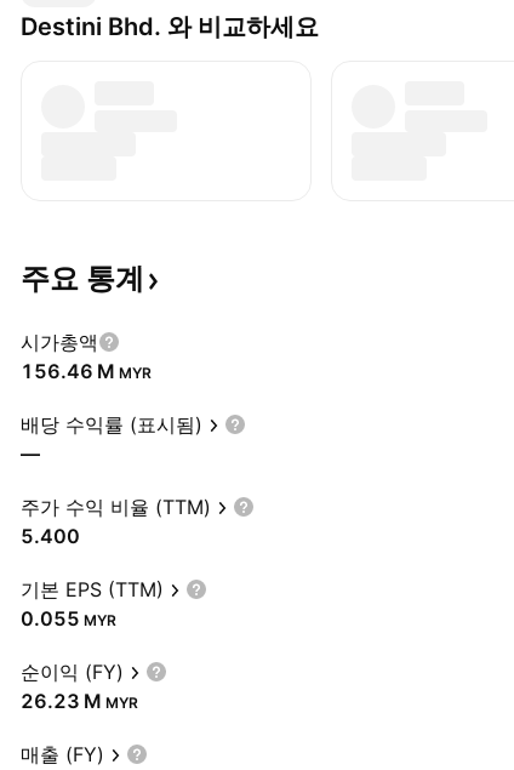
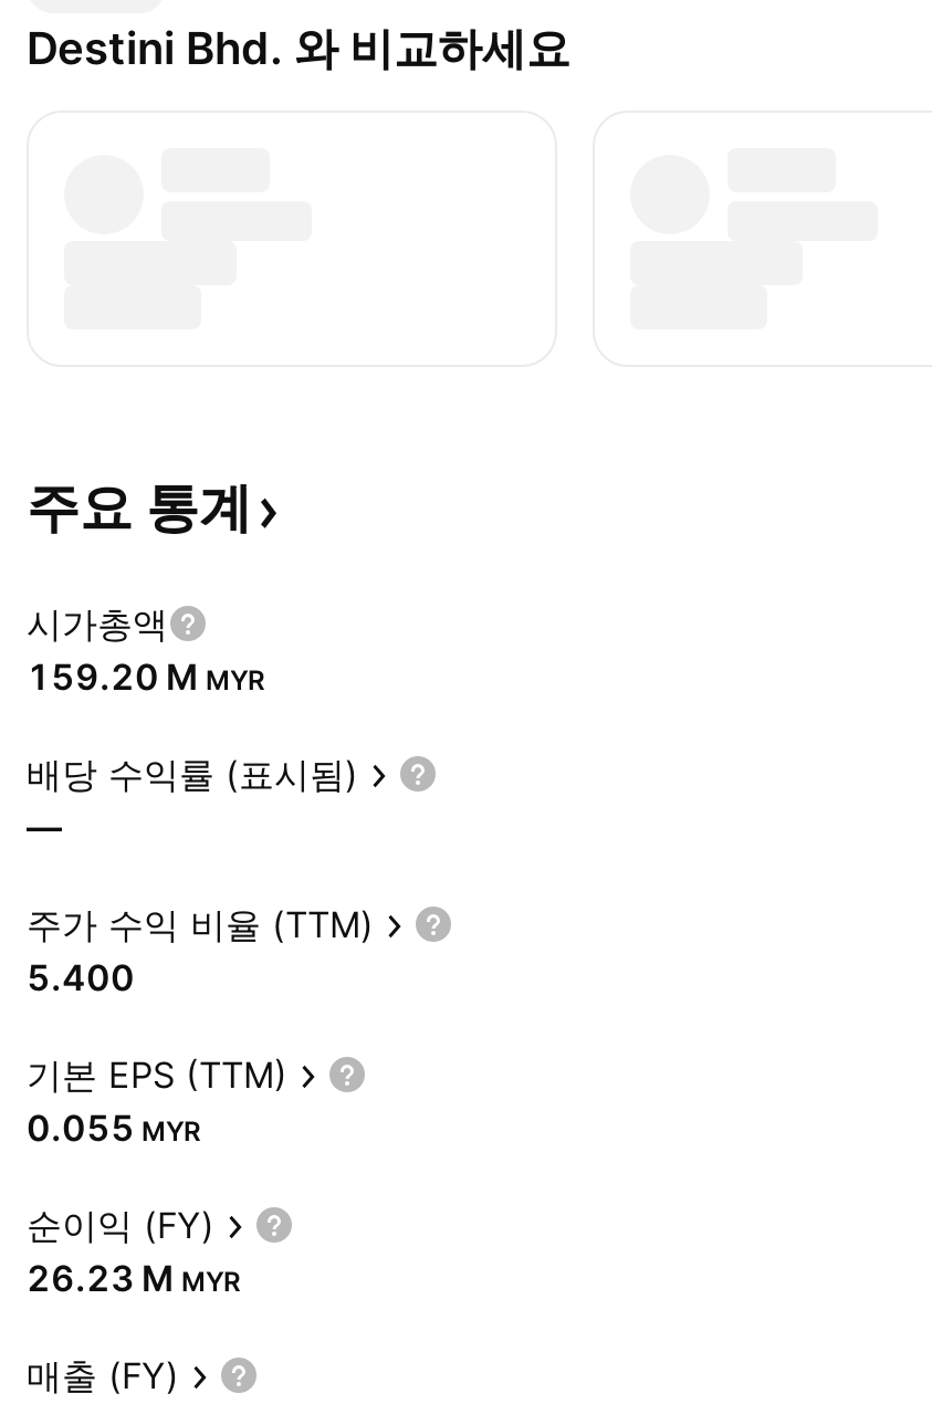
[21,359,152,383] 156.46 M MYR -> [27,654,265,699] 159.20 M MYR

